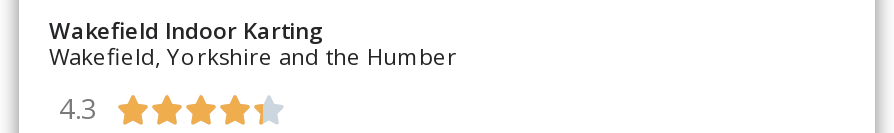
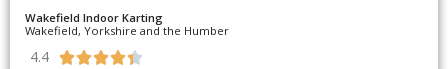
[59,90,97,128] 4.3 -> [30,47,49,66] 4.4

